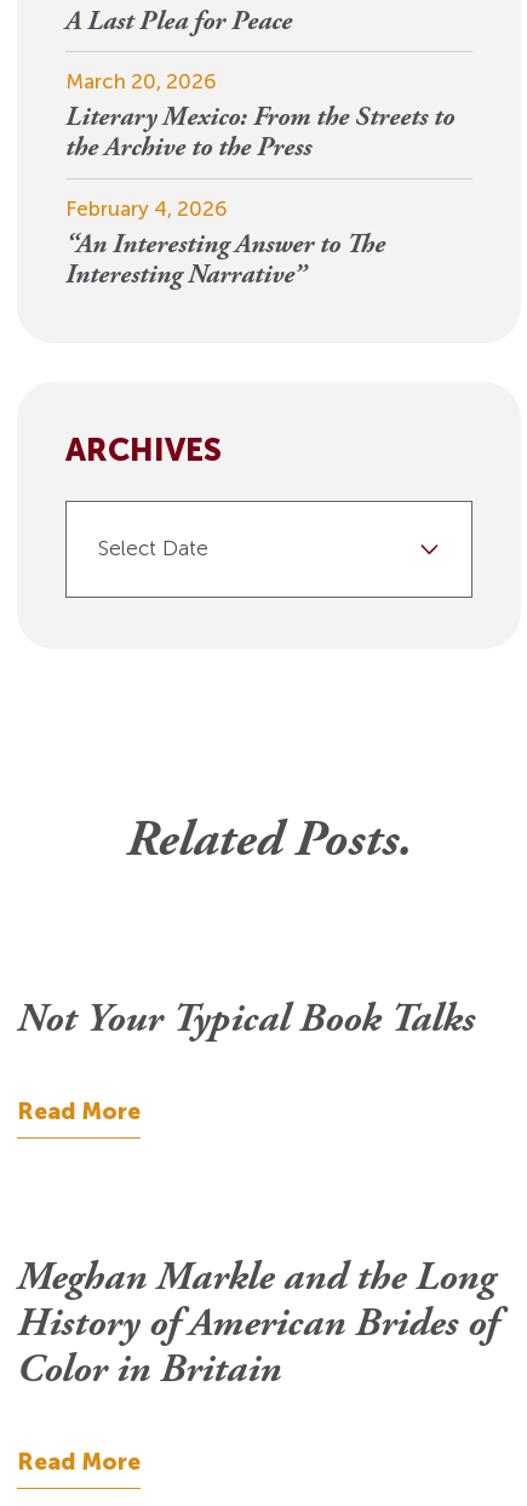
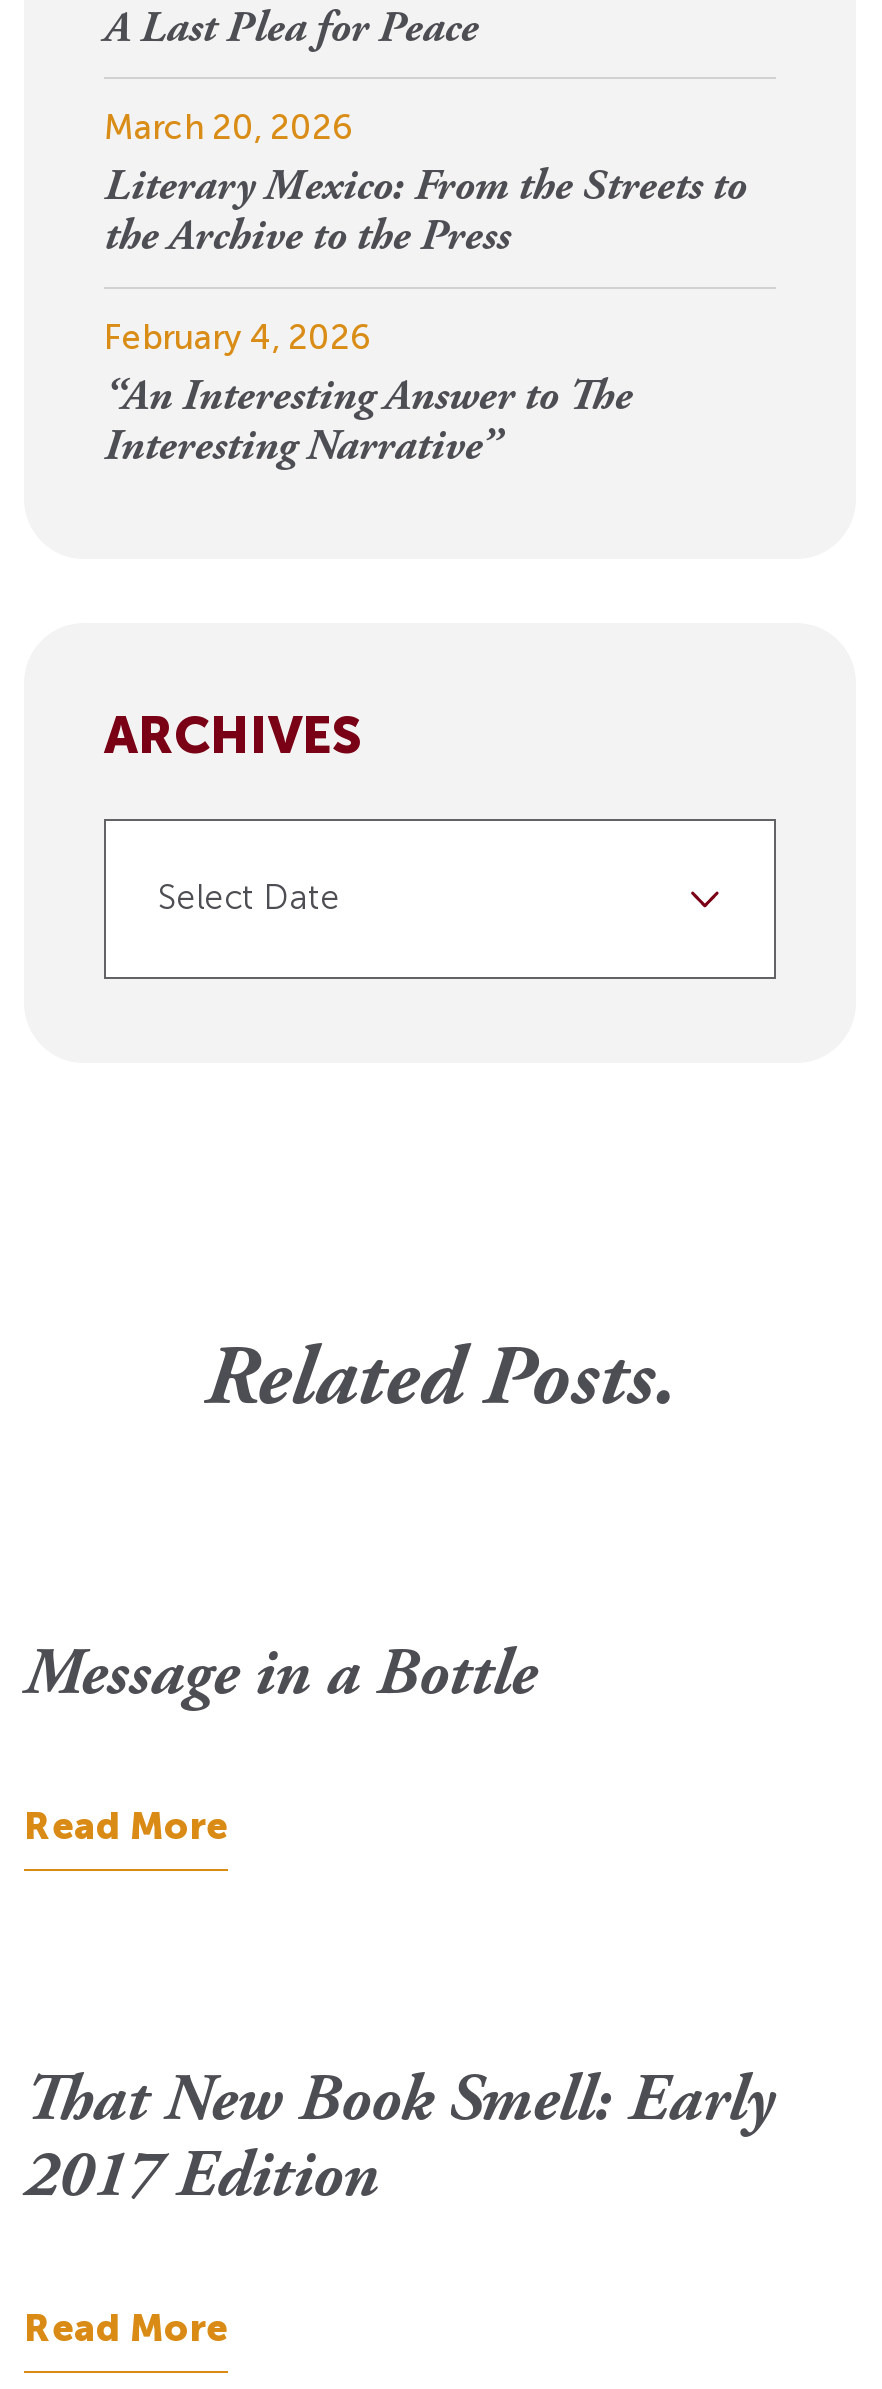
[17,1002,475,1042] Not Your Typical Book Talks -> [24,1646,536,1712] Message in a Bottle
[17,1260,498,1392] Meghan Markle and the Long | History of American Brides of | Color in Britain -> [24,2071,774,2213] That New Book Smell: Early | 2017 Edition

